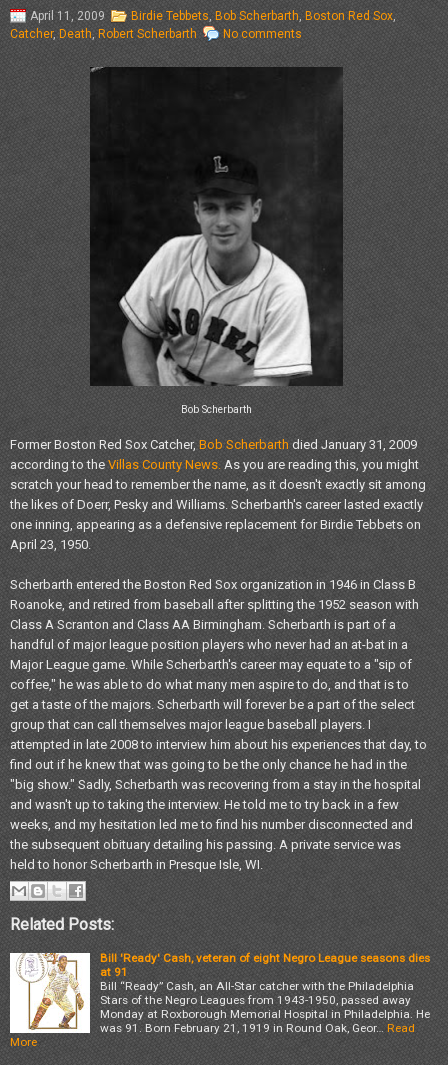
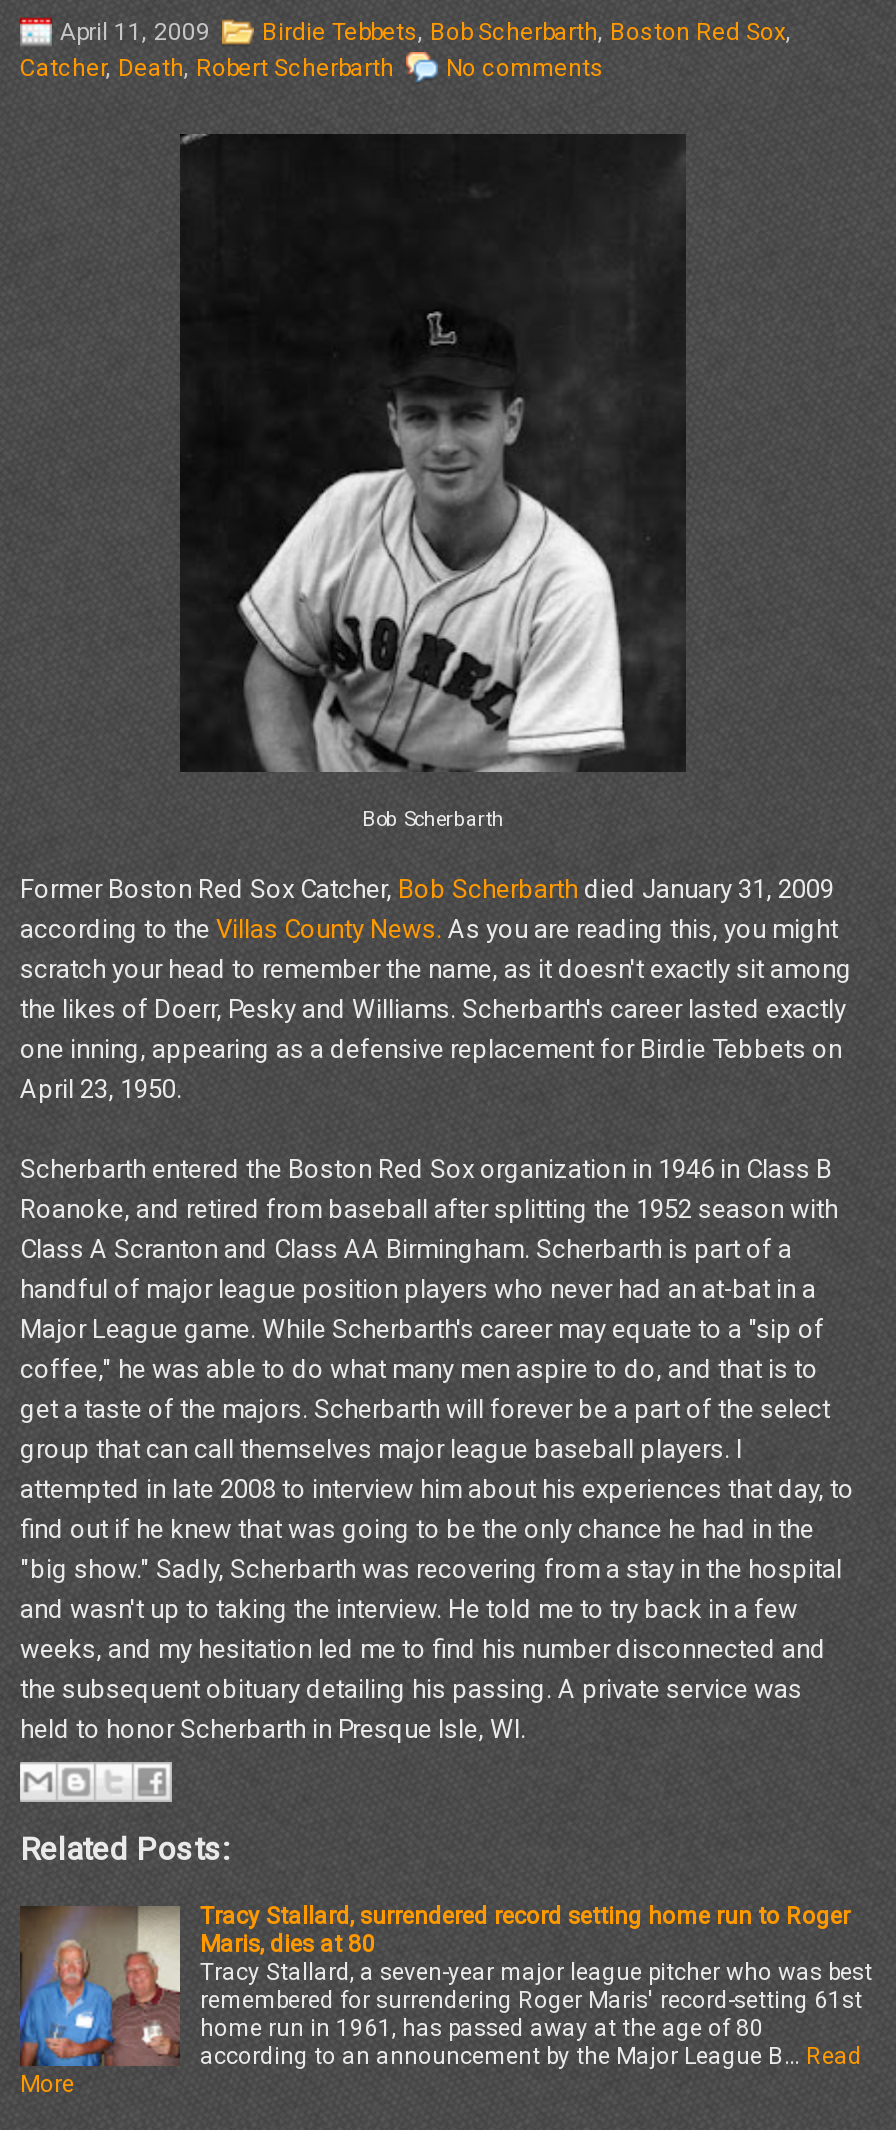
[9,951,430,1035] [image] | Bill 'Ready' Cash, veteran of eight Negro League seasons dies | at 91 | Bill “Ready” Cash, an All-Star catcher with the Philadelphia | Stars of the Negro Leagues from 1943-1950, passed away | Monday at Roxborough Memorial Hospital in Philadelphia. He | was 91. Born February 21, 1919 in Round Oak, Geor… Read -> [18,1902,872,2070] [image] | Tracy Stallard, surrendered record setting home run to Roger | Maris, dies at 80 | Tracy Stallard, a seven-year major league pitcher who was best | remembered for surrendering Roger Maris' record-setting 61st | home run in 1961, has passed away at the age of 80 | according to an announcement by the Major League B… Read

